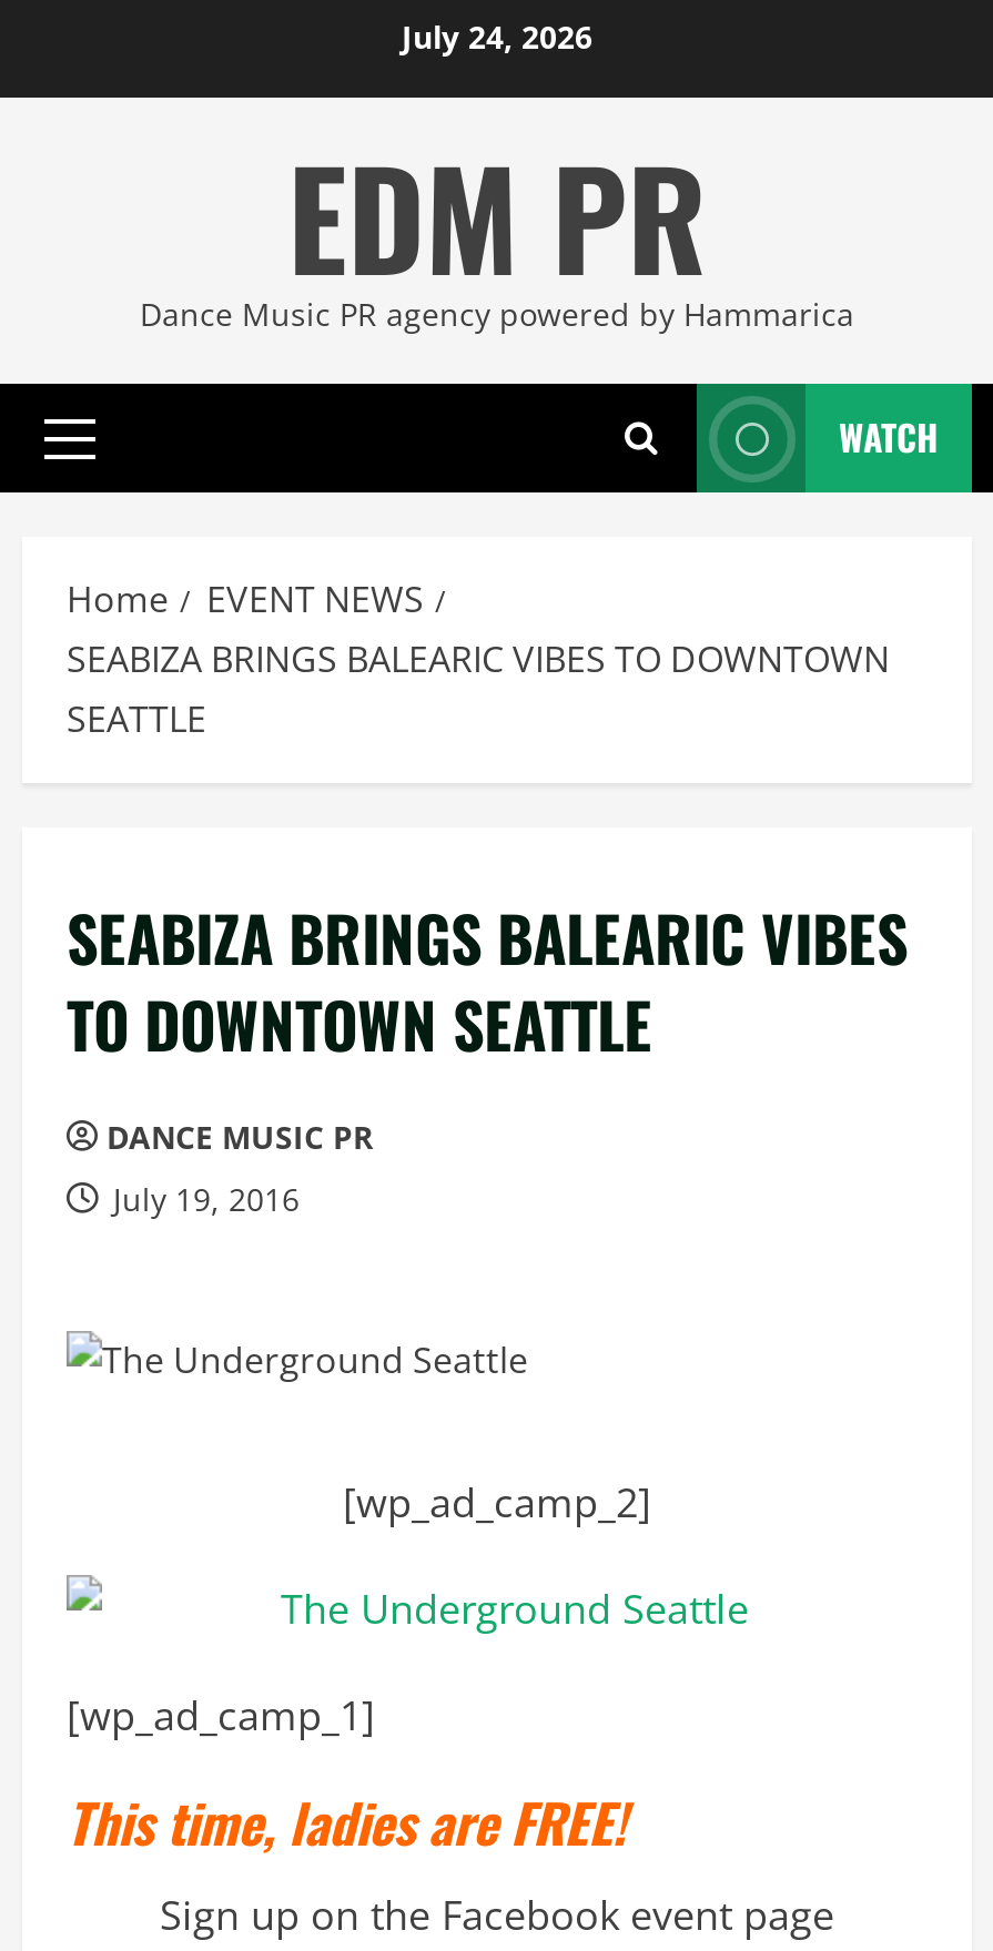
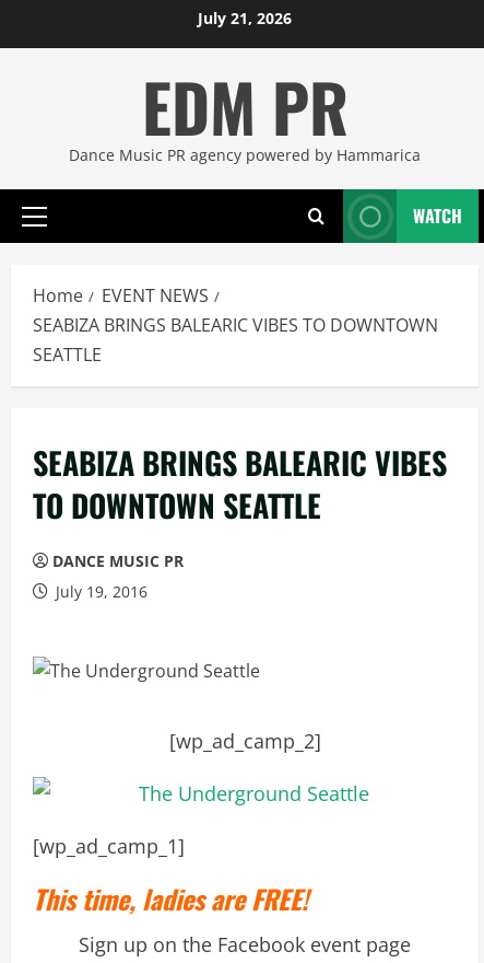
[402,16,592,58] July 24, 2026 -> [198,8,292,28] July 21, 2026

